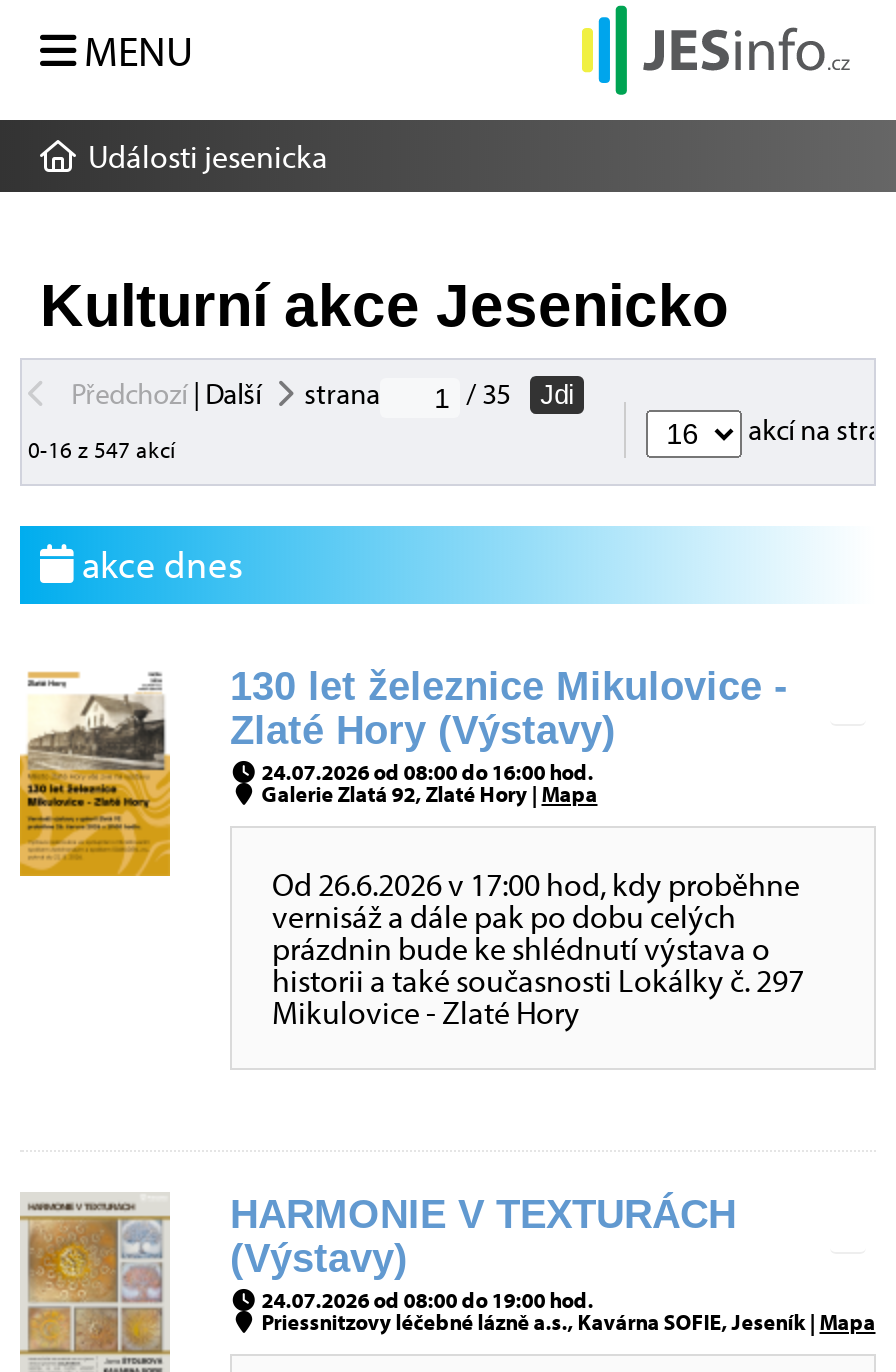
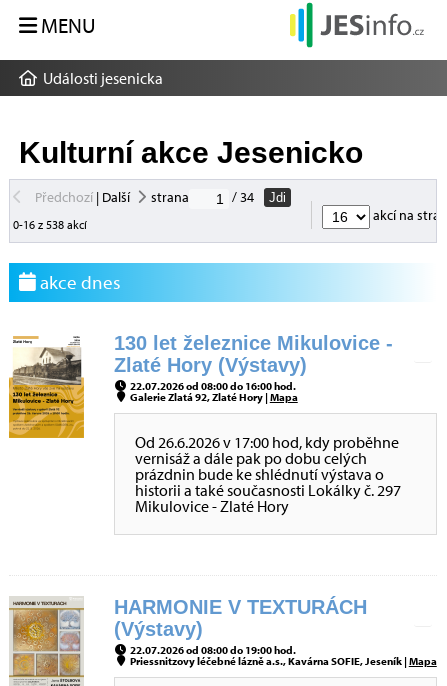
[460,374,574,412] / 35 Jdi -> [229,187,286,206] / 34 Jdi
[28,434,176,464] 0-16 z 547 akcí -> [13,217,87,232] 0-16 z 538 akcí
[258,758,594,786] 24.07.2026 od 08:00 do 16:00 hod. -> [128,379,296,393] 22.07.2026 od 08:00 do 16:00 hod.
[258,1286,594,1314] 24.07.2026 od 08:00 do 19:00 hod. -> [128,643,296,657] 22.07.2026 od 08:00 do 19:00 hod.

